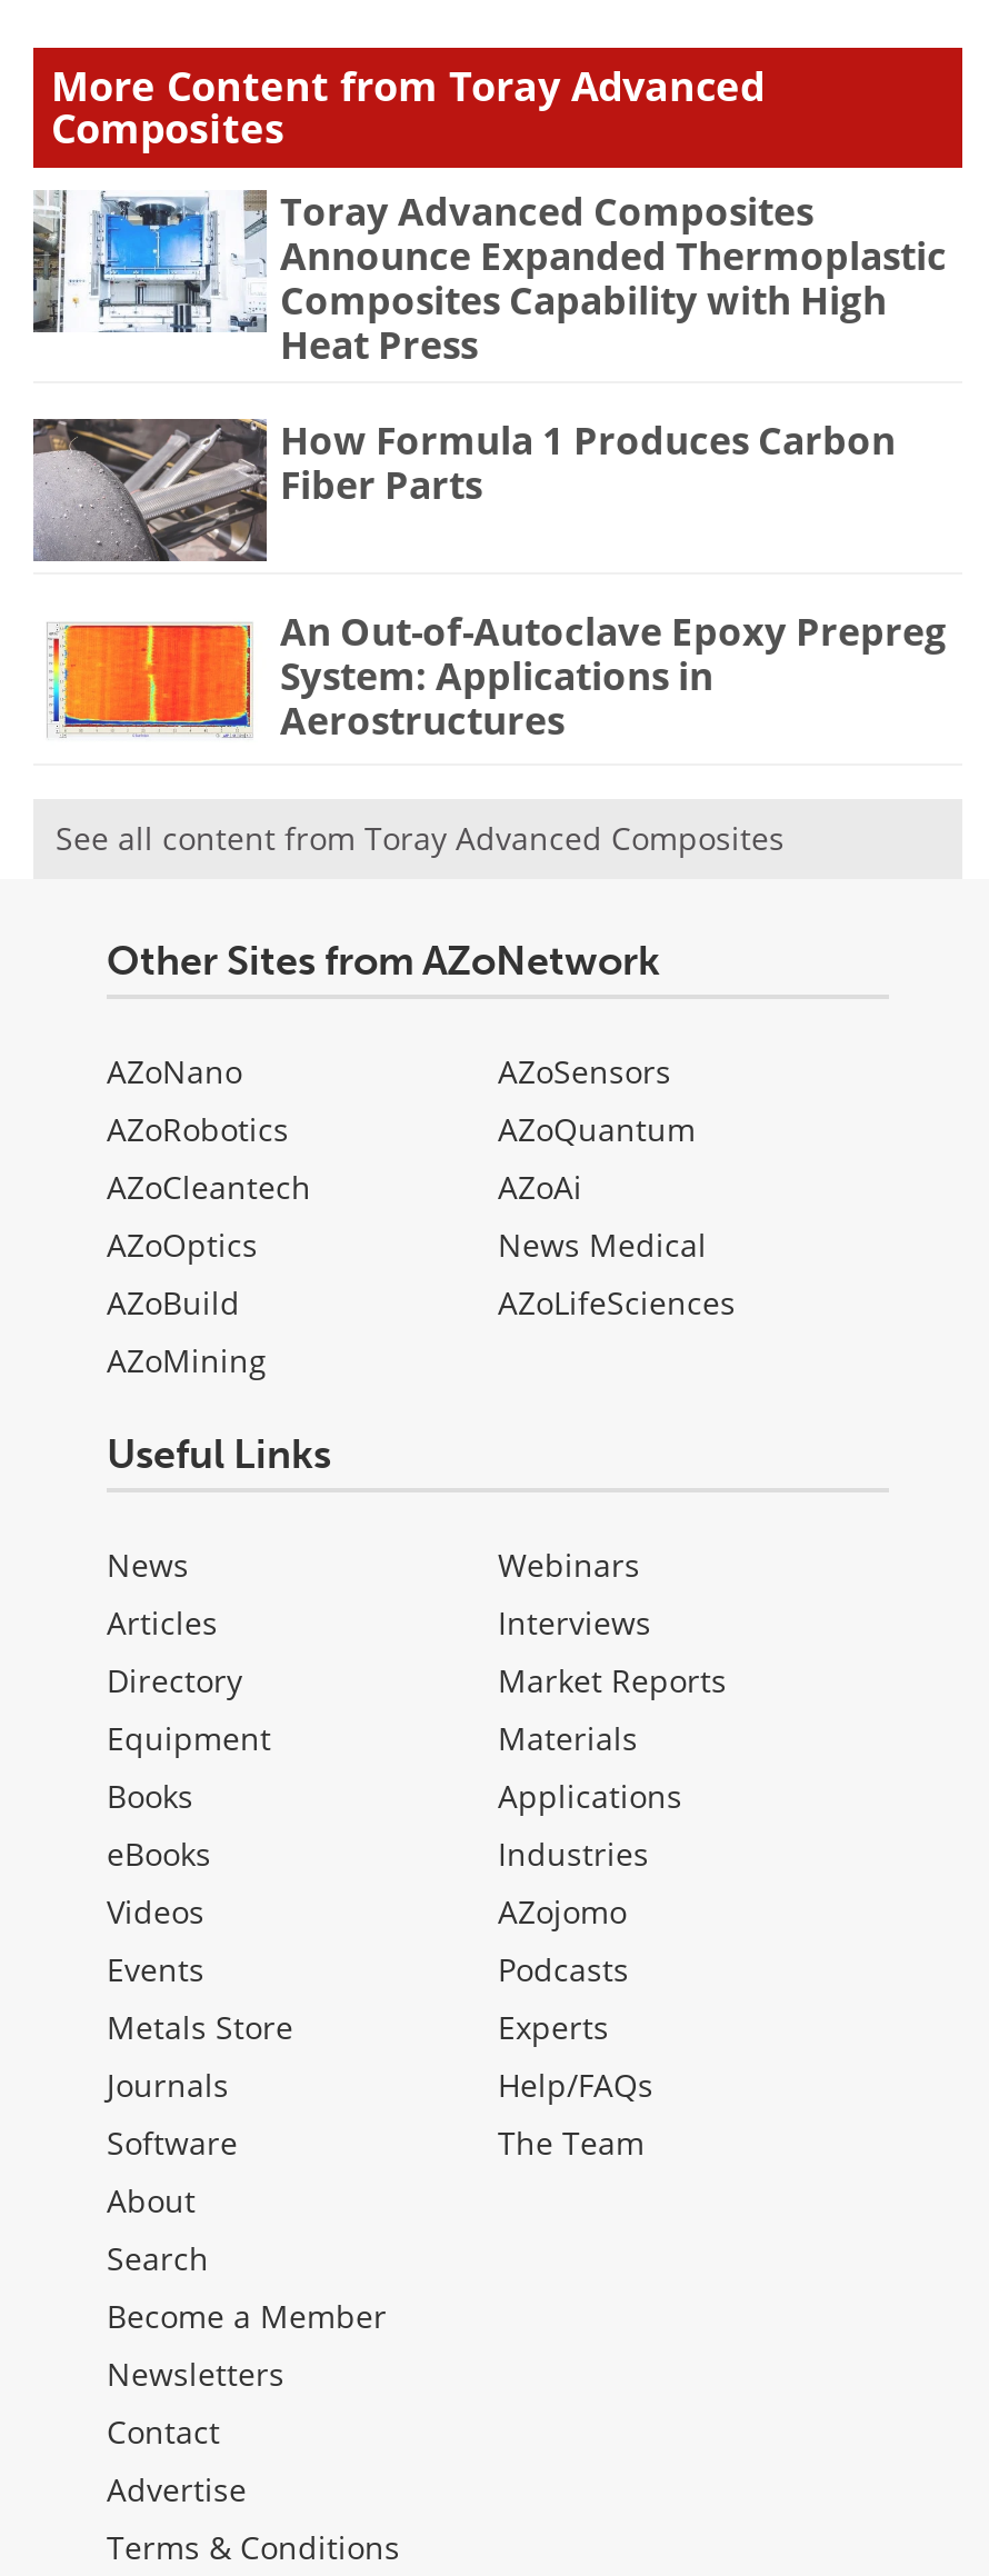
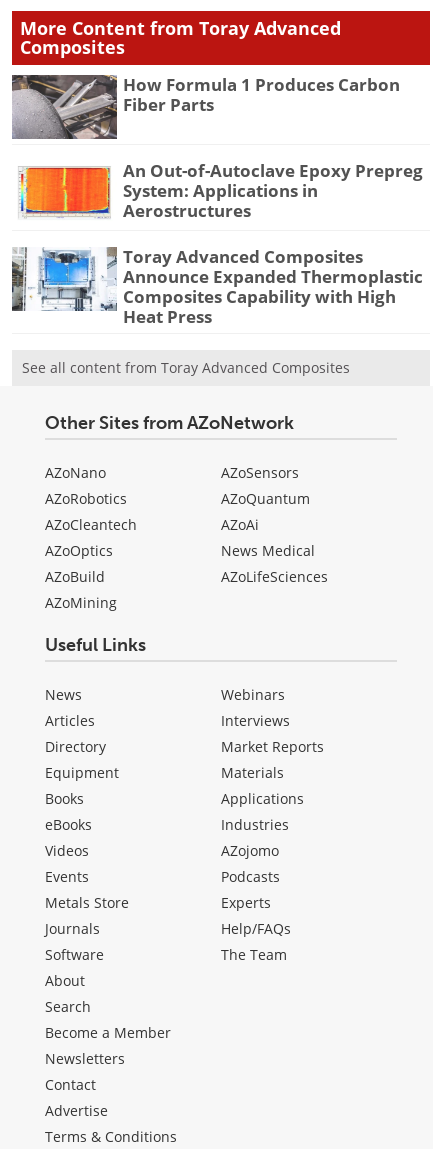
moved [33,184,947,369] -> [11,244,423,327]: [image] | Toray Advanced Composites | Announce Expanded Thermoplastic | Composites Capability with High | Heat Press
moved [31,413,947,744] -> [11,73,423,222]: [image] | How Formula 1 Produces Carbon | Fiber Parts | An Out-of-Autoclave Epoxy Prepreg | System: Applications in | Aerostructures

